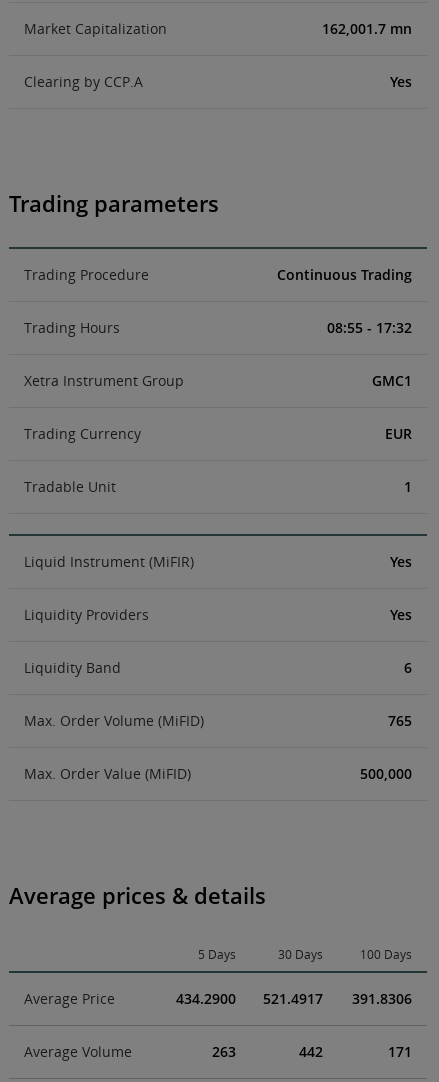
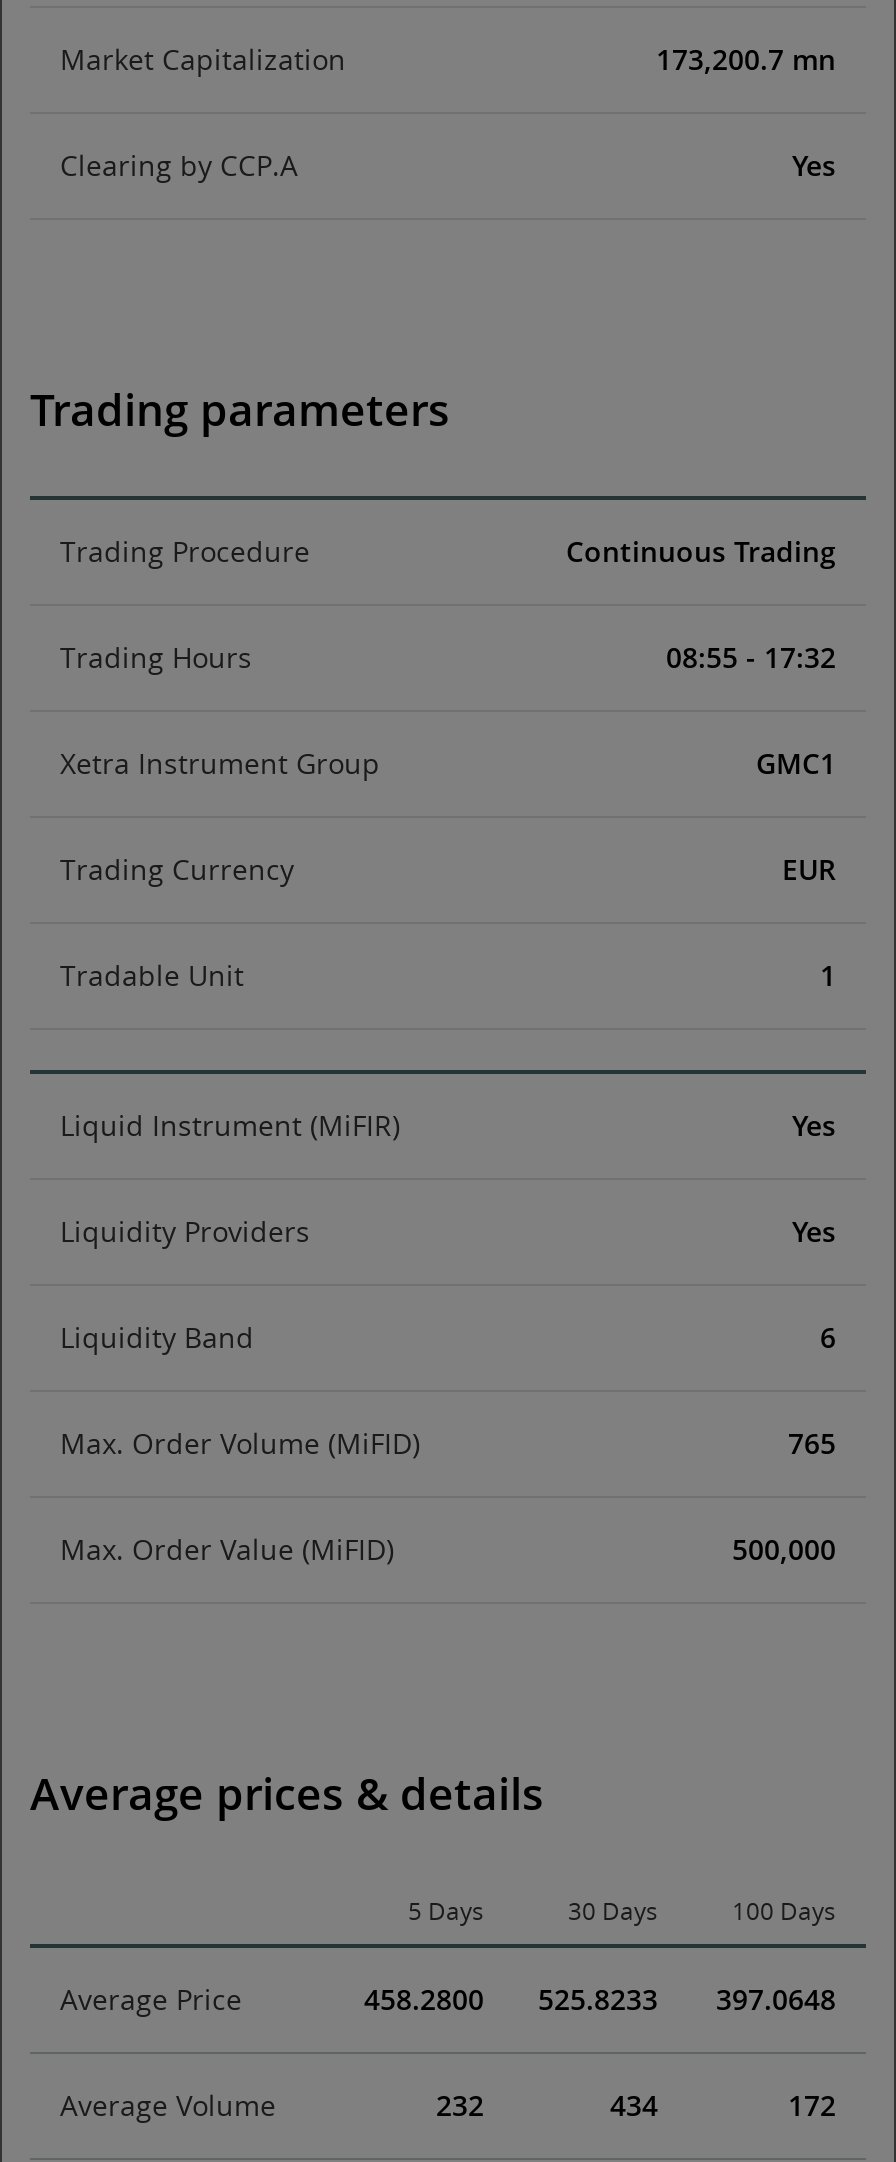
[322,19,412,38] 162,001.7 mn -> [656,40,836,78] 173,200.7 mn
[176,989,236,1008] 434.2900 -> [364,1980,484,2018] 458.2800
[263,989,323,1008] 521.4917 -> [538,1980,658,2018] 525.8233
[352,989,412,1008] 391.8306 -> [716,1980,836,2018] 397.0648
[212,1042,236,1061] 263 -> [436,2086,484,2124] 232
[299,1042,323,1061] 442 -> [610,2086,658,2124] 434
[388,1042,412,1061] 171 -> [788,2086,836,2124] 172

